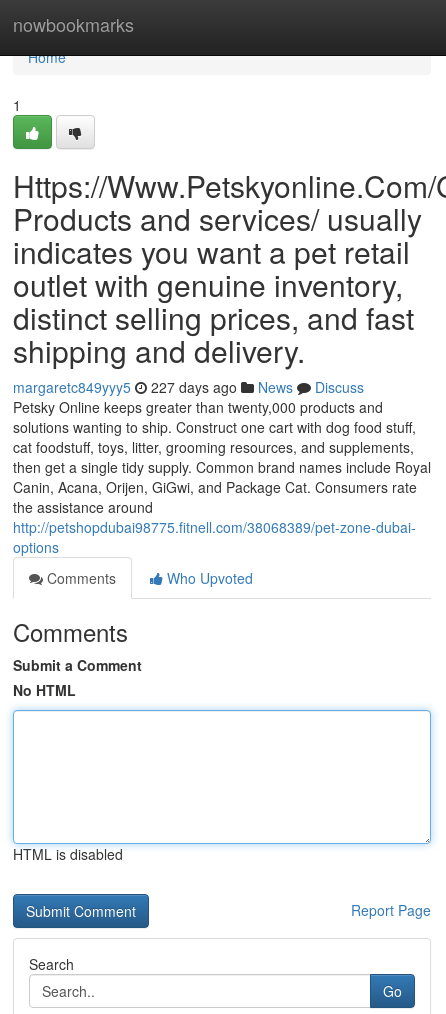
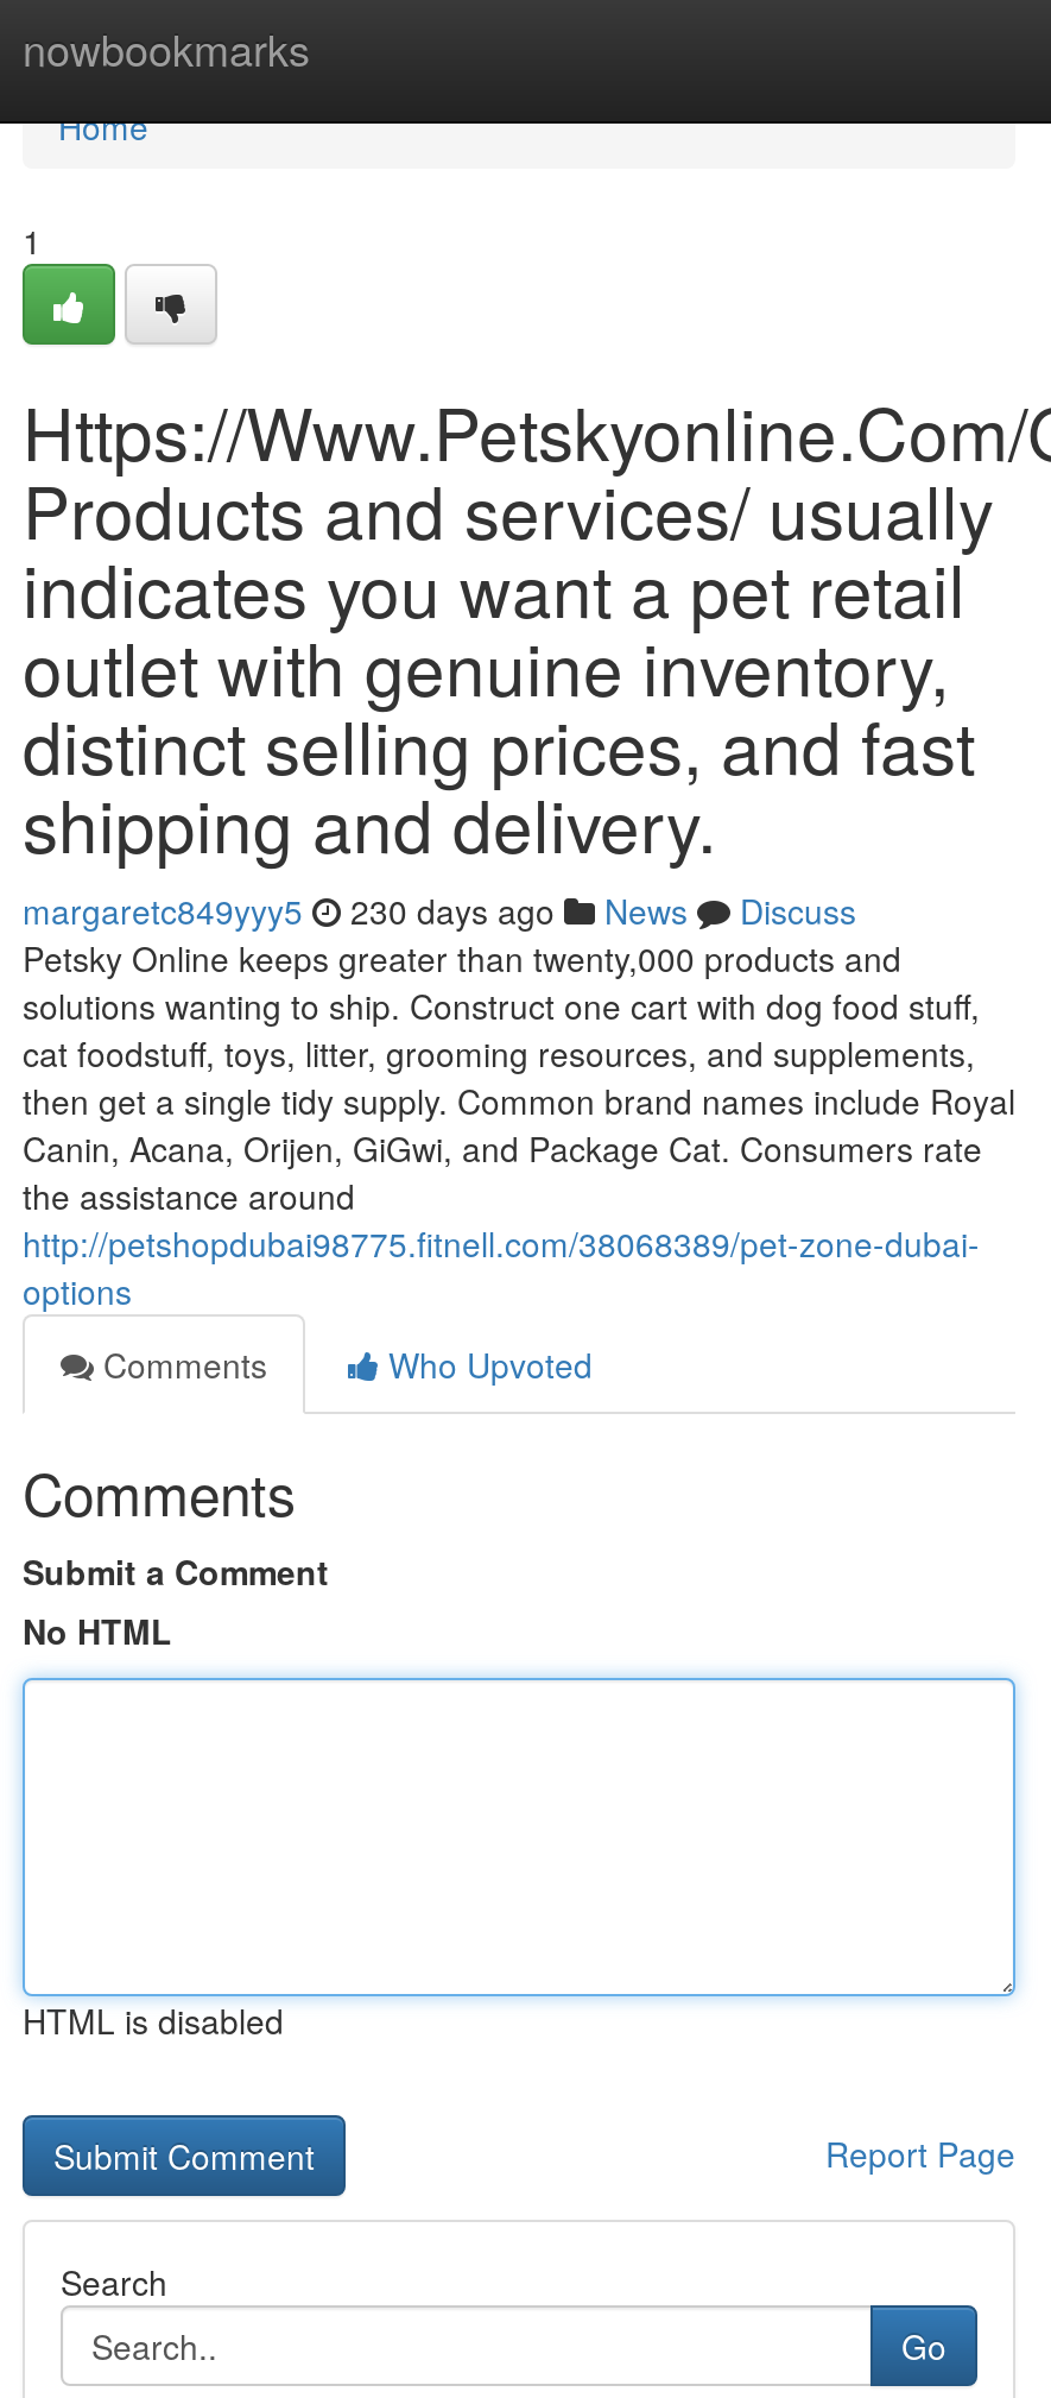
[13,377,364,397] margaretc849yyy5 227 days ago News Discuss -> [23,886,856,934] margaretc849yyy5 230 days ago News Discuss

